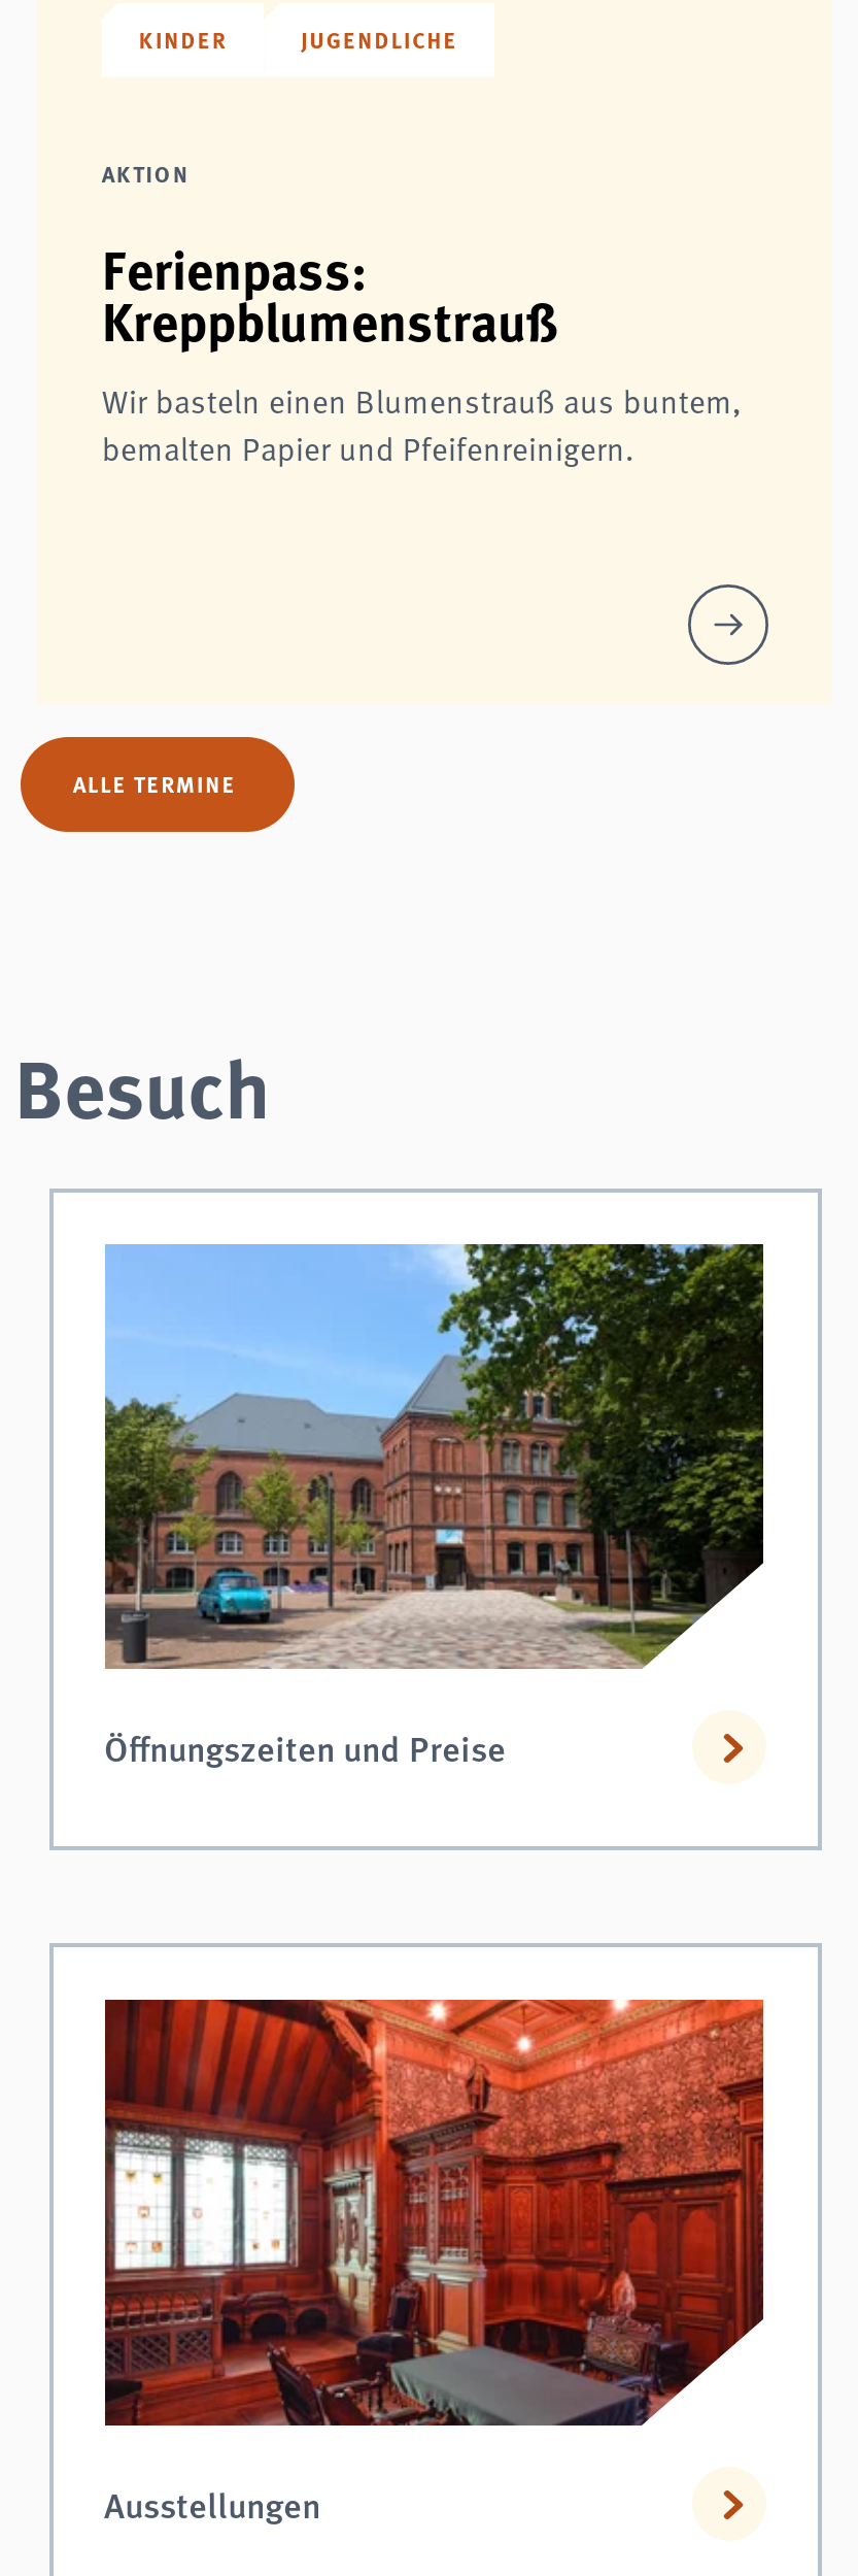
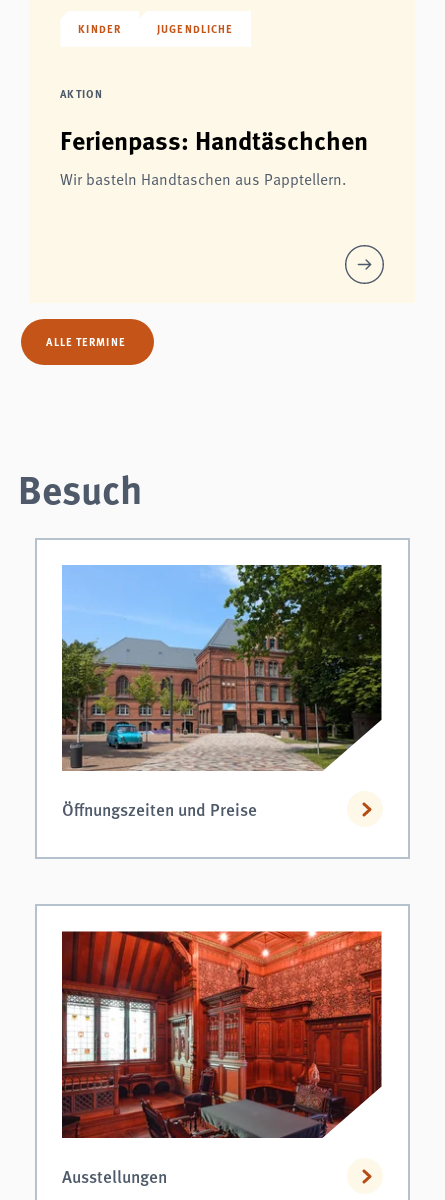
[102,229,742,470] Ferienpass: | Kreppblumenstrauß | Wir basteln einen Blumenstrauß aus buntem, | bemalten Papier und Pfeifenreinigern. -> [60,121,368,189] Ferienpass: Handtäschchen | Wir basteln Handtaschen aus Papptellern.

